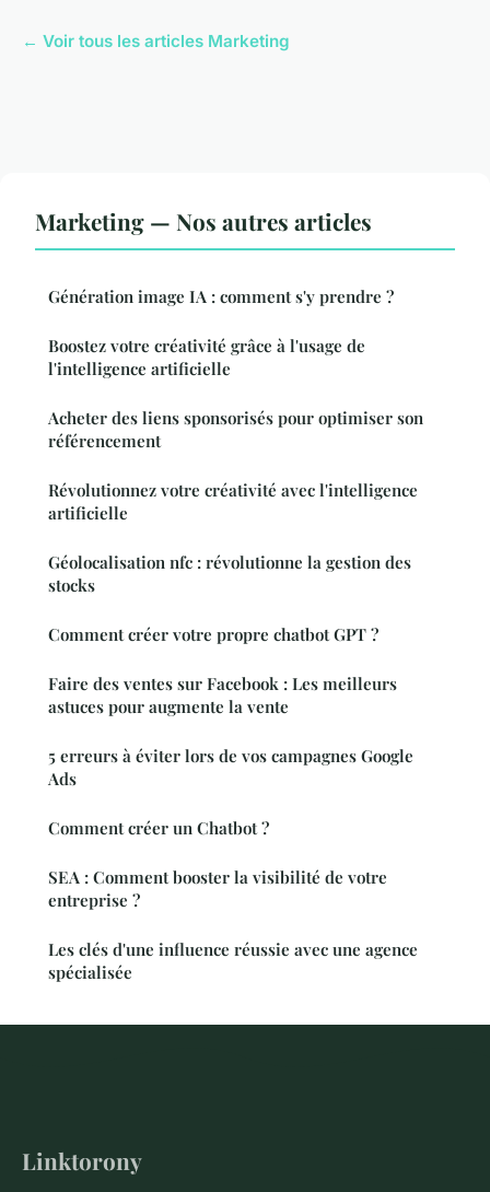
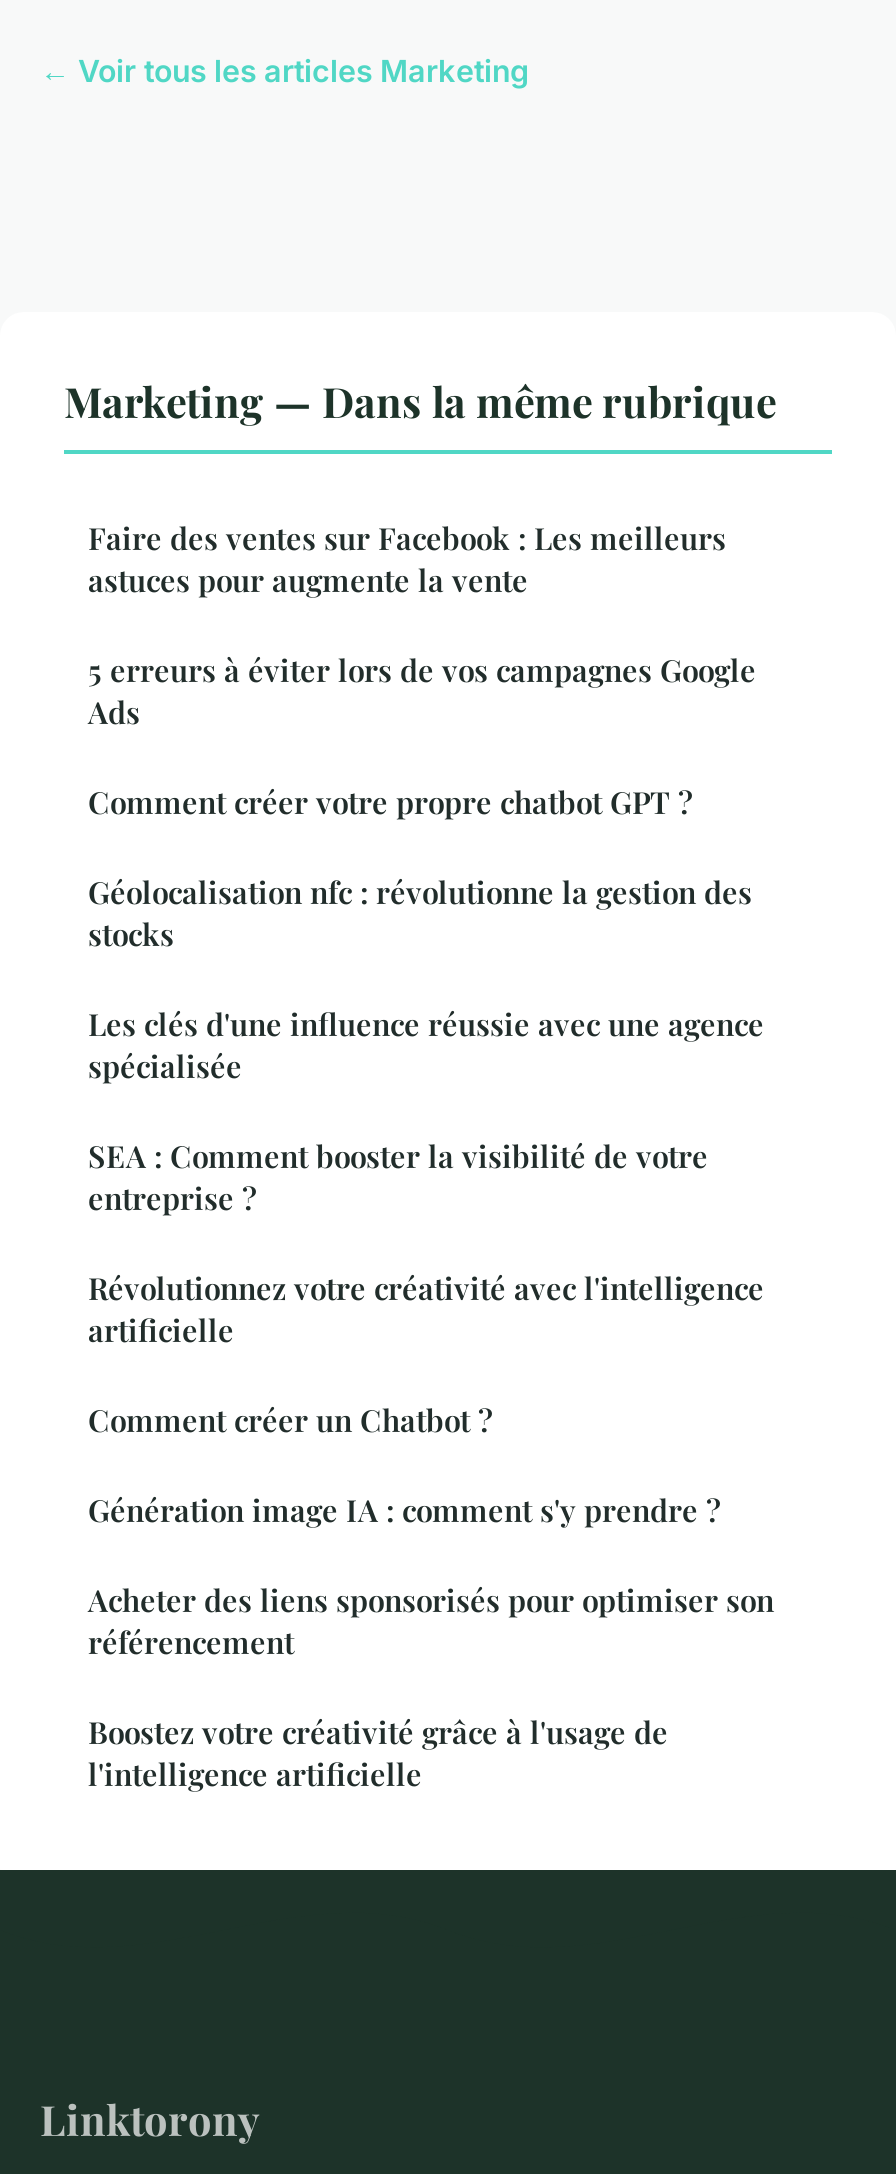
[35,206,372,237] Marketing — Nos autres articles -> [64,373,776,429] Marketing — Dans la même rubrique
moved [48,286,423,524] -> [88,1269,774,1795]: Génération image IA : comment s'y prendre ? | Boostez votre créativité grâce à l'usage de | l'intelligence artificielle | Acheter des liens sponsorisés pour optimiser son | référencement | Révolutionnez votre créativité avec l'intelligence | artificielle
moved [48,552,411,646] -> [88,783,752,955]: Géolocalisation nfc : révolutionne la gestion des | stocks | Comment créer votre propre chatbot GPT ?
moved [48,673,413,790] -> [88,519,756,733]: Faire des ventes sur Facebook : Les meilleurs | astuces pour augmente la vente | 5 erreurs à éviter lors de vos campagnes Google | Ads
moved [48,817,269,839] -> [88,1401,492,1441]: Comment créer un Chatbot ?
moved [48,867,387,911] -> [88,1137,708,1219]: SEA : Comment booster la visibilité de votre | entreprise ?
moved [48,939,418,984] -> [88,1005,764,1087]: Les clés d'une influence réussie avec une agence | spécialisée

